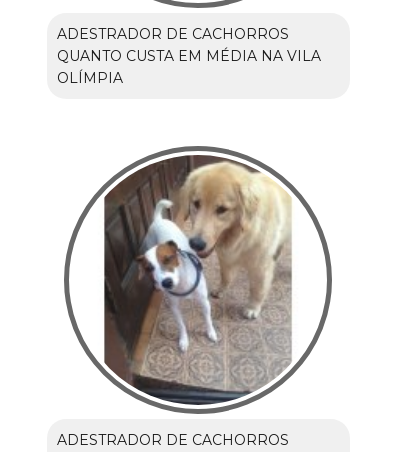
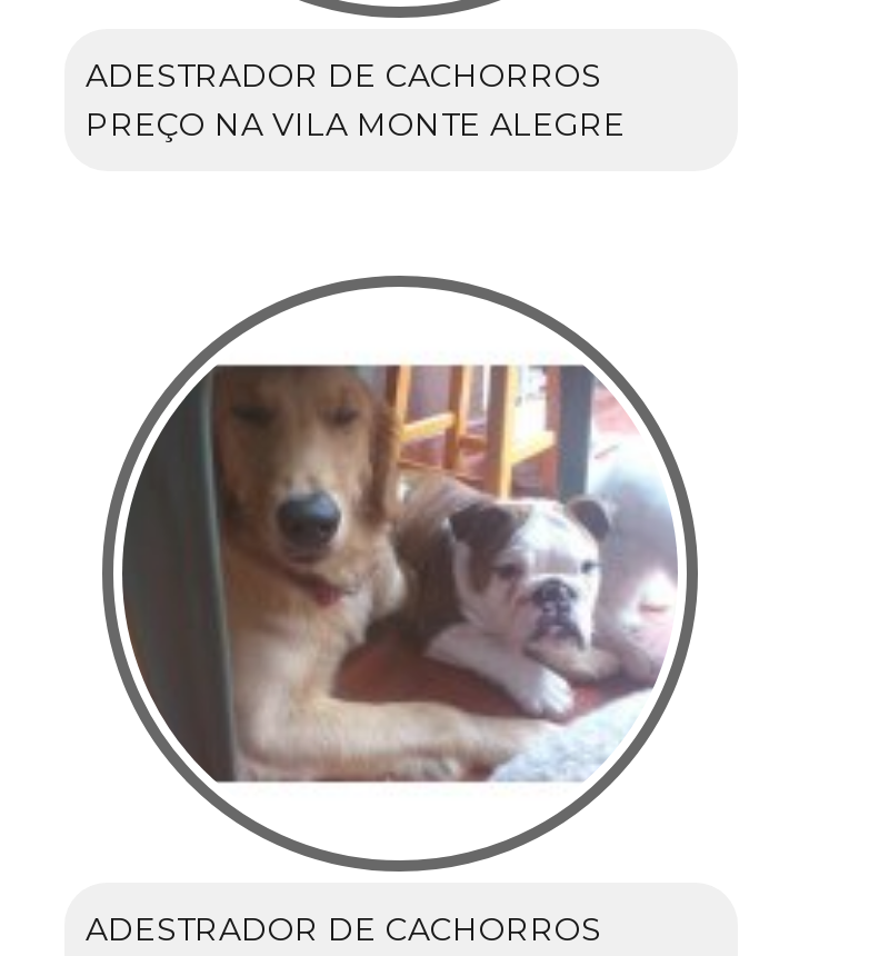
[56,47,320,87] QUANTO CUSTA EM MÉDIA NA VILA | OLÍMPIA -> [86,105,626,145] PREÇO NA VILA MONTE ALEGRE
[73,154,321,406] [image] -> [120,325,678,852] [image]

